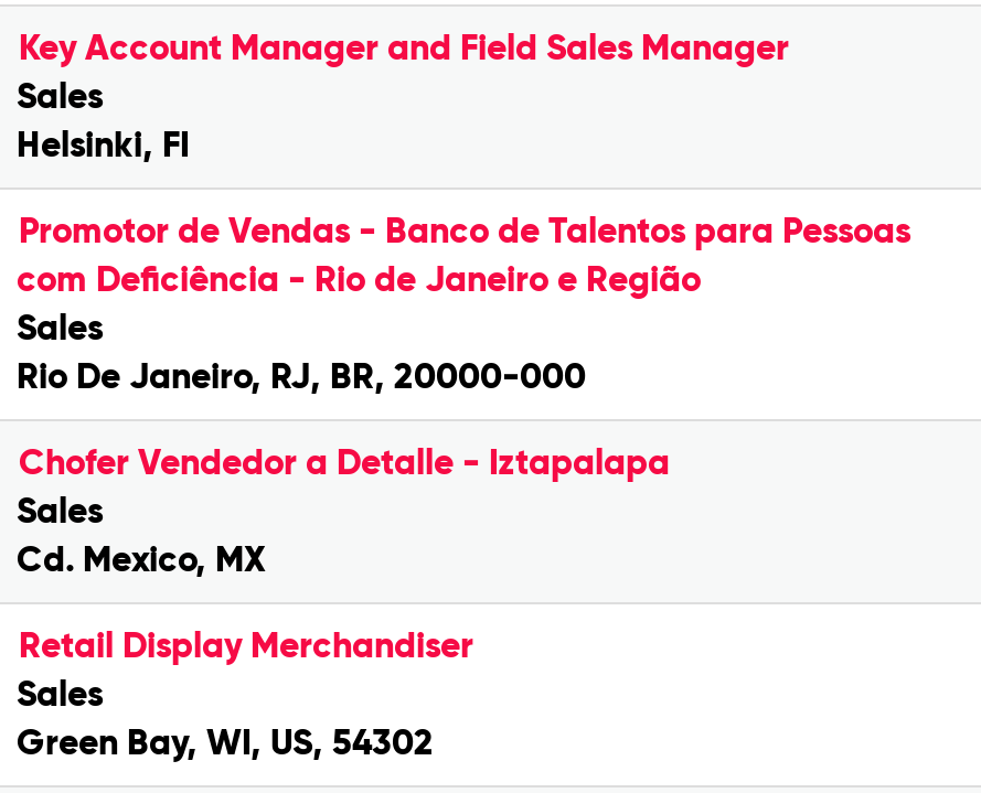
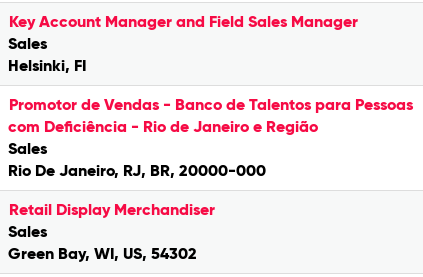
[17,441,670,580] Chofer Vendedor a Detalle - Iztapalapa | Sales | Cd. Mexico, MX -> none

